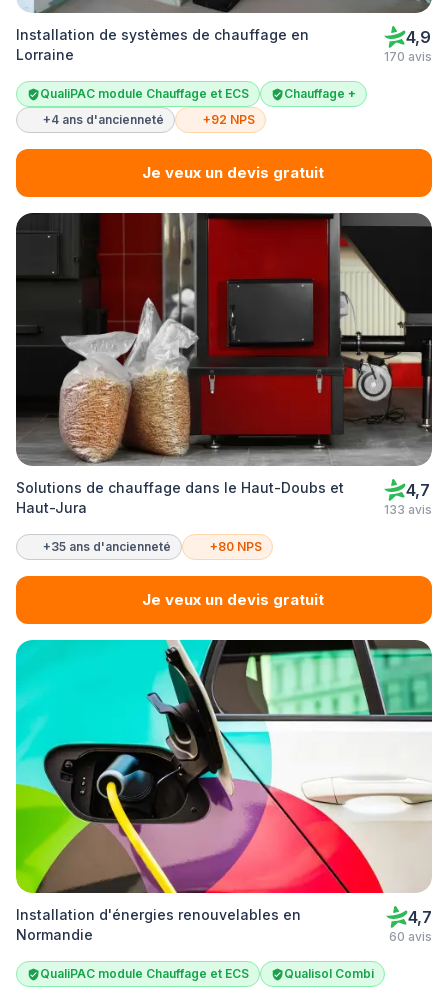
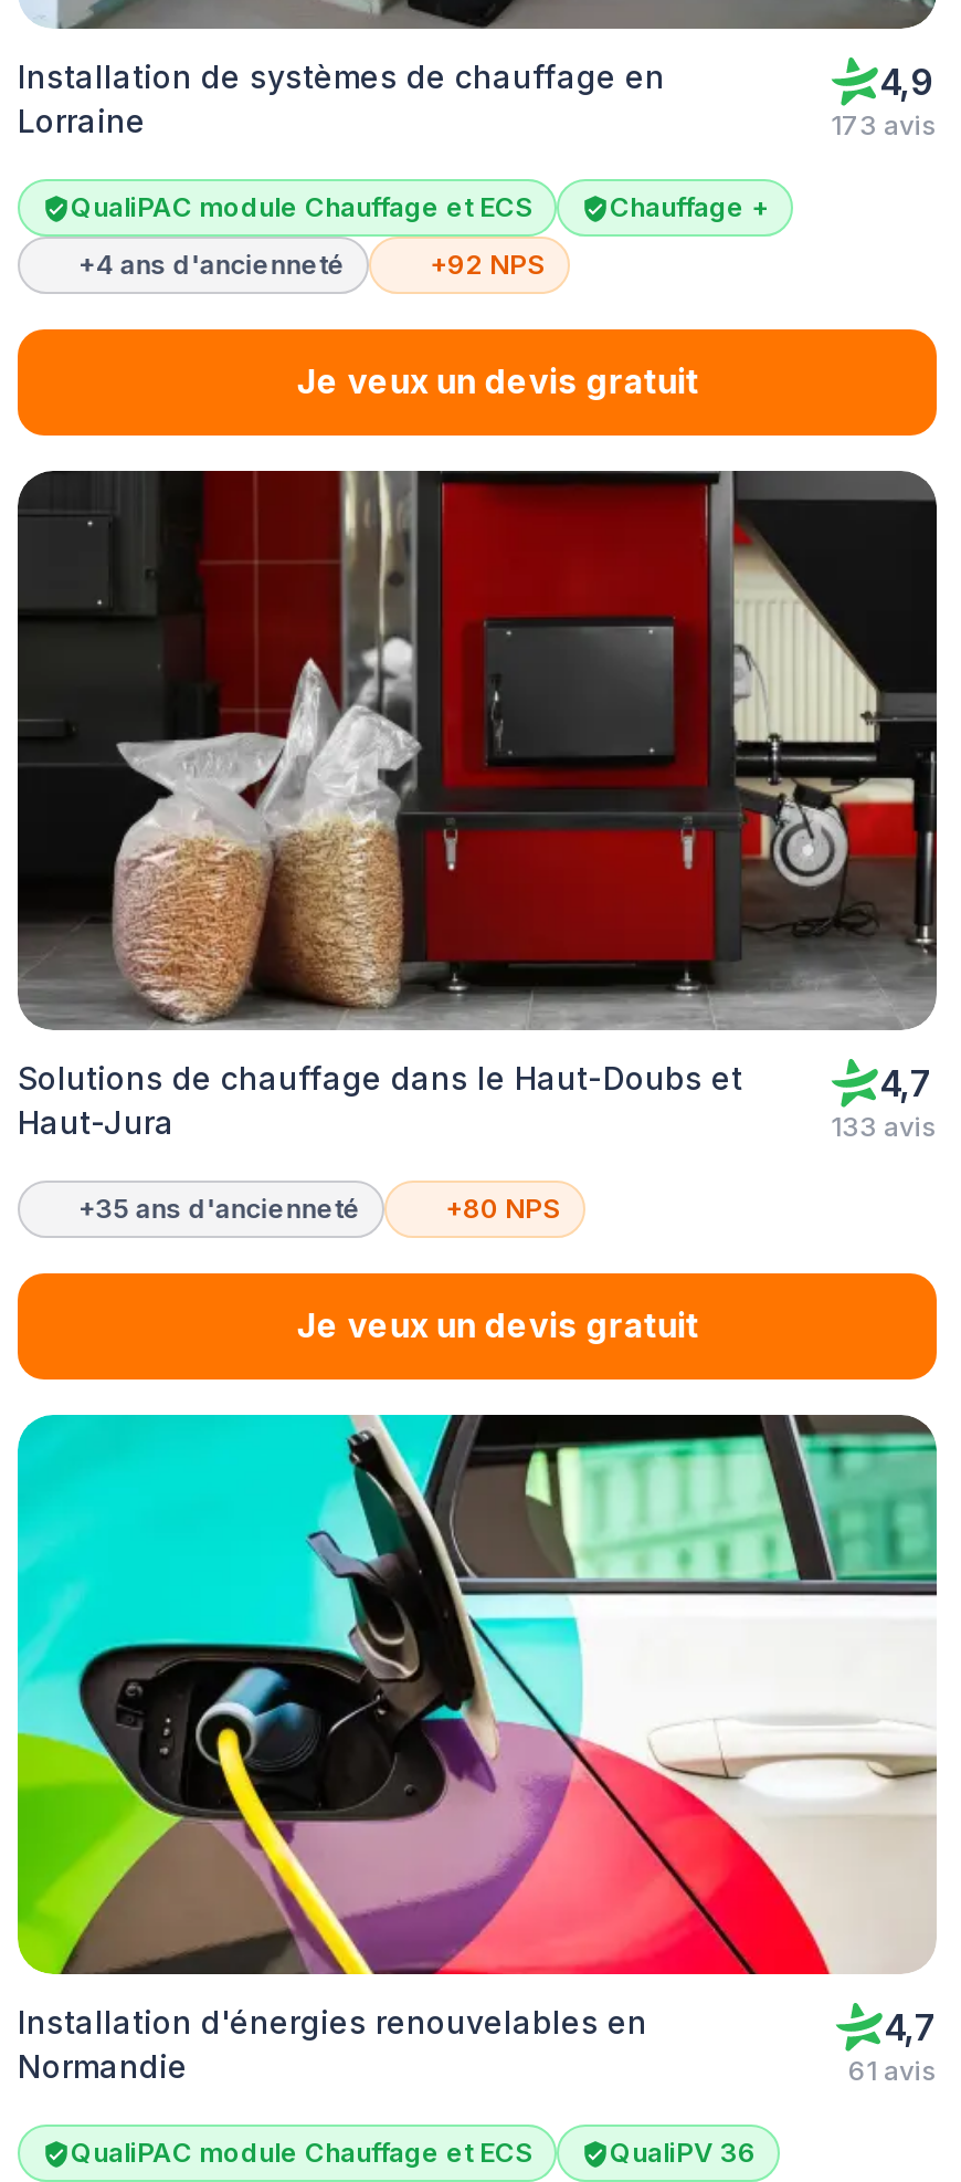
[384,49,432,64] 170 avis -> [831,108,937,141] 173 avis
[389,929,432,944] 60 avis -> [848,2054,937,2087] 61 avis
[284,966,374,981] Qualisol Combi -> [610,2136,756,2169] QualiPV 36

